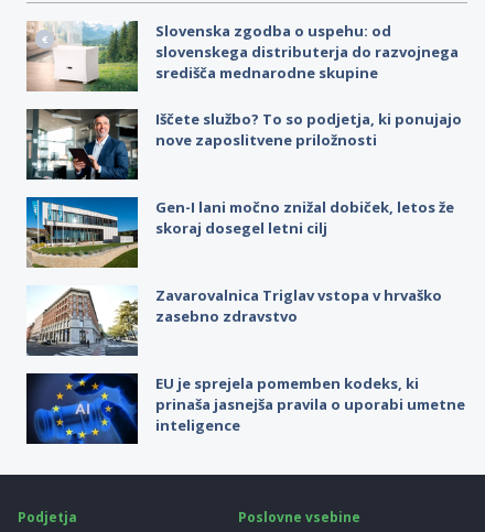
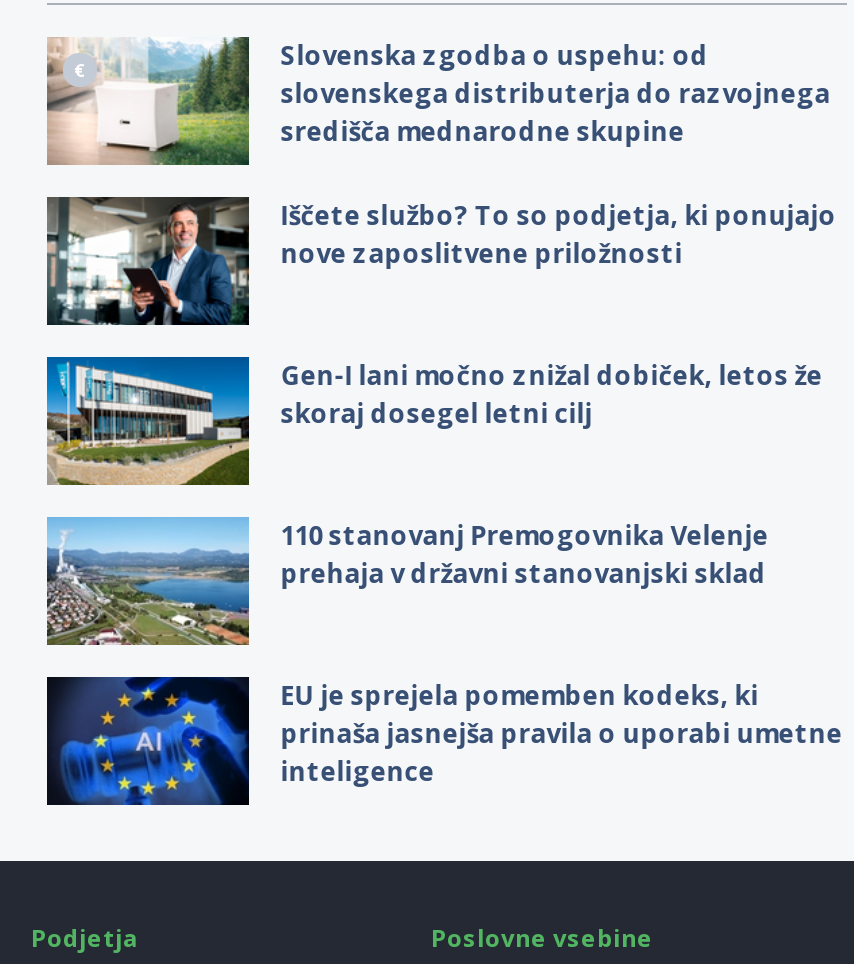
[26,285,442,356] [image] | Zavarovalnica Triglav vstopa v hrvaško | zasebno zdravstvo -> [45,515,769,647] [image] | 110 stanovanj Premogovnika Velenje | prehaja v državni stanovanjski sklad

